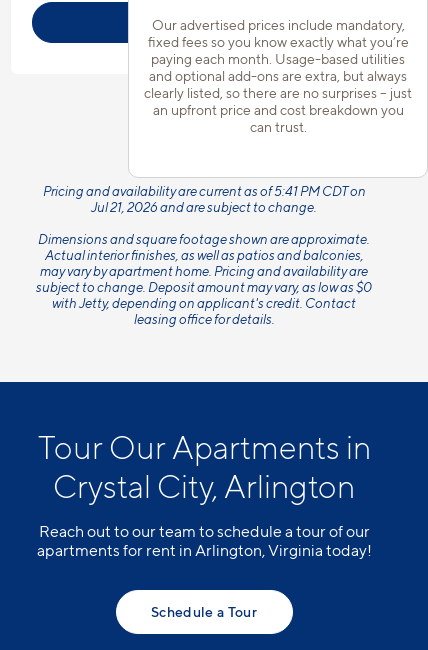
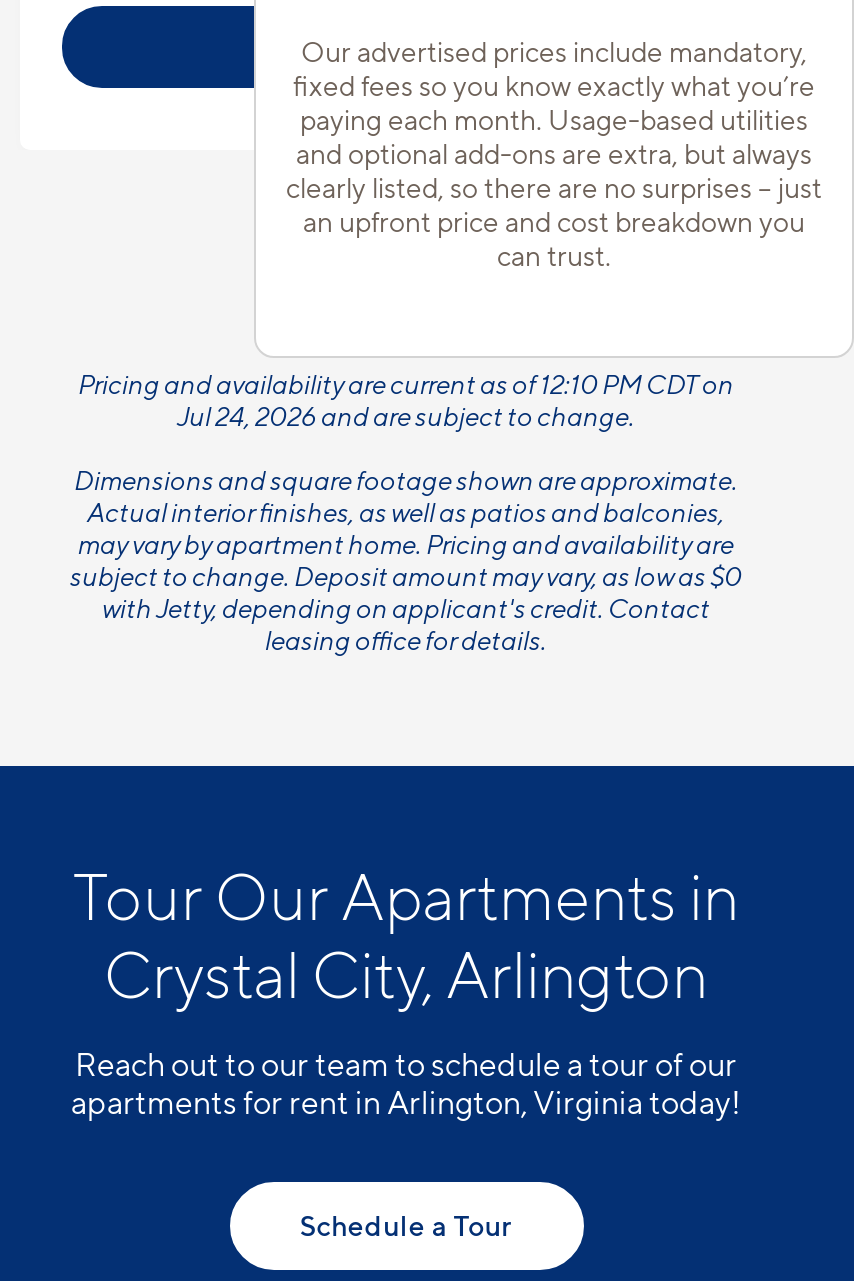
[42,183,365,199] Pricing and availability are current as of 5:41 PM CDT on -> [78,368,734,400] Pricing and availability are current as of 12:10 PM CDT on
[91,199,317,215] Jul 21, 2026 and are subject to change. -> [177,400,635,432] Jul 24, 2026 and are subject to change.

